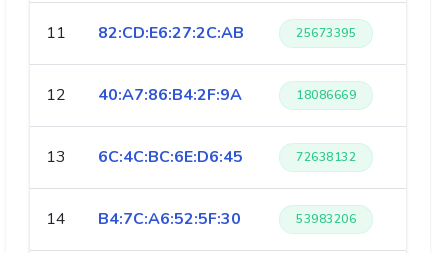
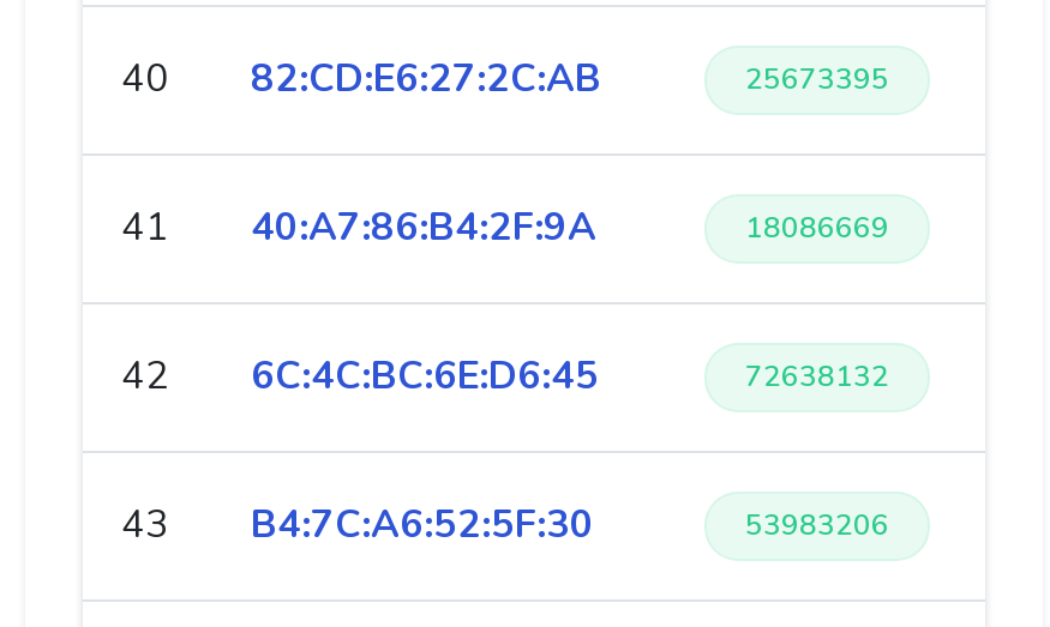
[46,22,244,44] 11 82:CD:E6:27:2C:AB -> [121,53,601,105] 40 82:CD:E6:27:2C:AB
[46,84,242,106] 12 40:A7:86:B4:2F:9A -> [121,201,596,254] 41 40:A7:86:B4:2F:9A
[46,146,243,168] 13 6C:4C:BC:6E:D6:45 -> [121,350,599,403] 42 6C:4C:BC:6E:D6:45
[46,208,241,230] 14 B4:7C:A6:52:5F:30 -> [121,499,594,551] 43 B4:7C:A6:52:5F:30

